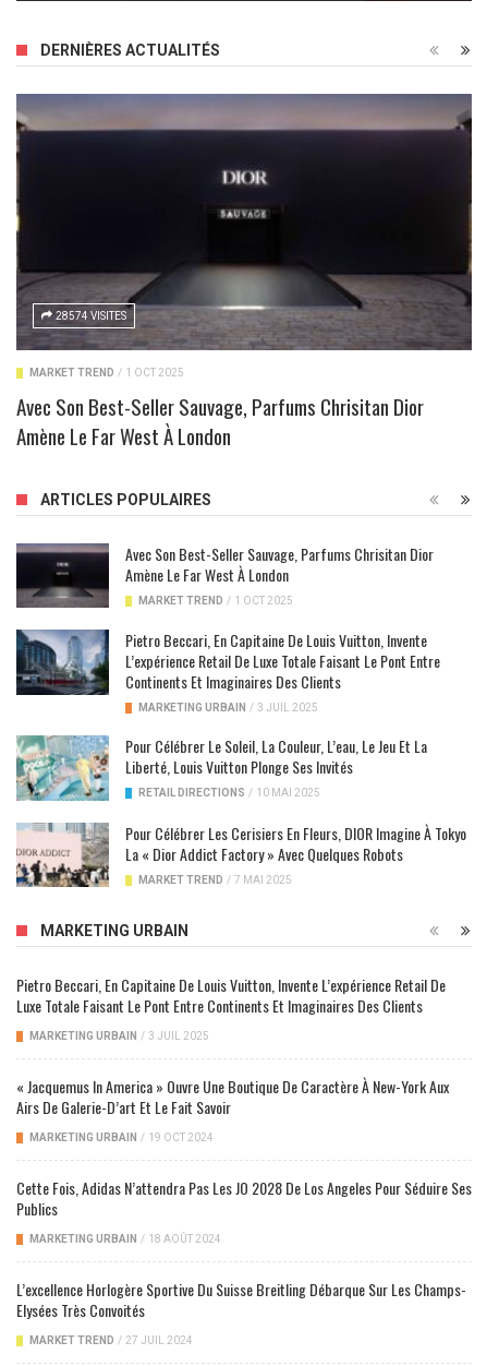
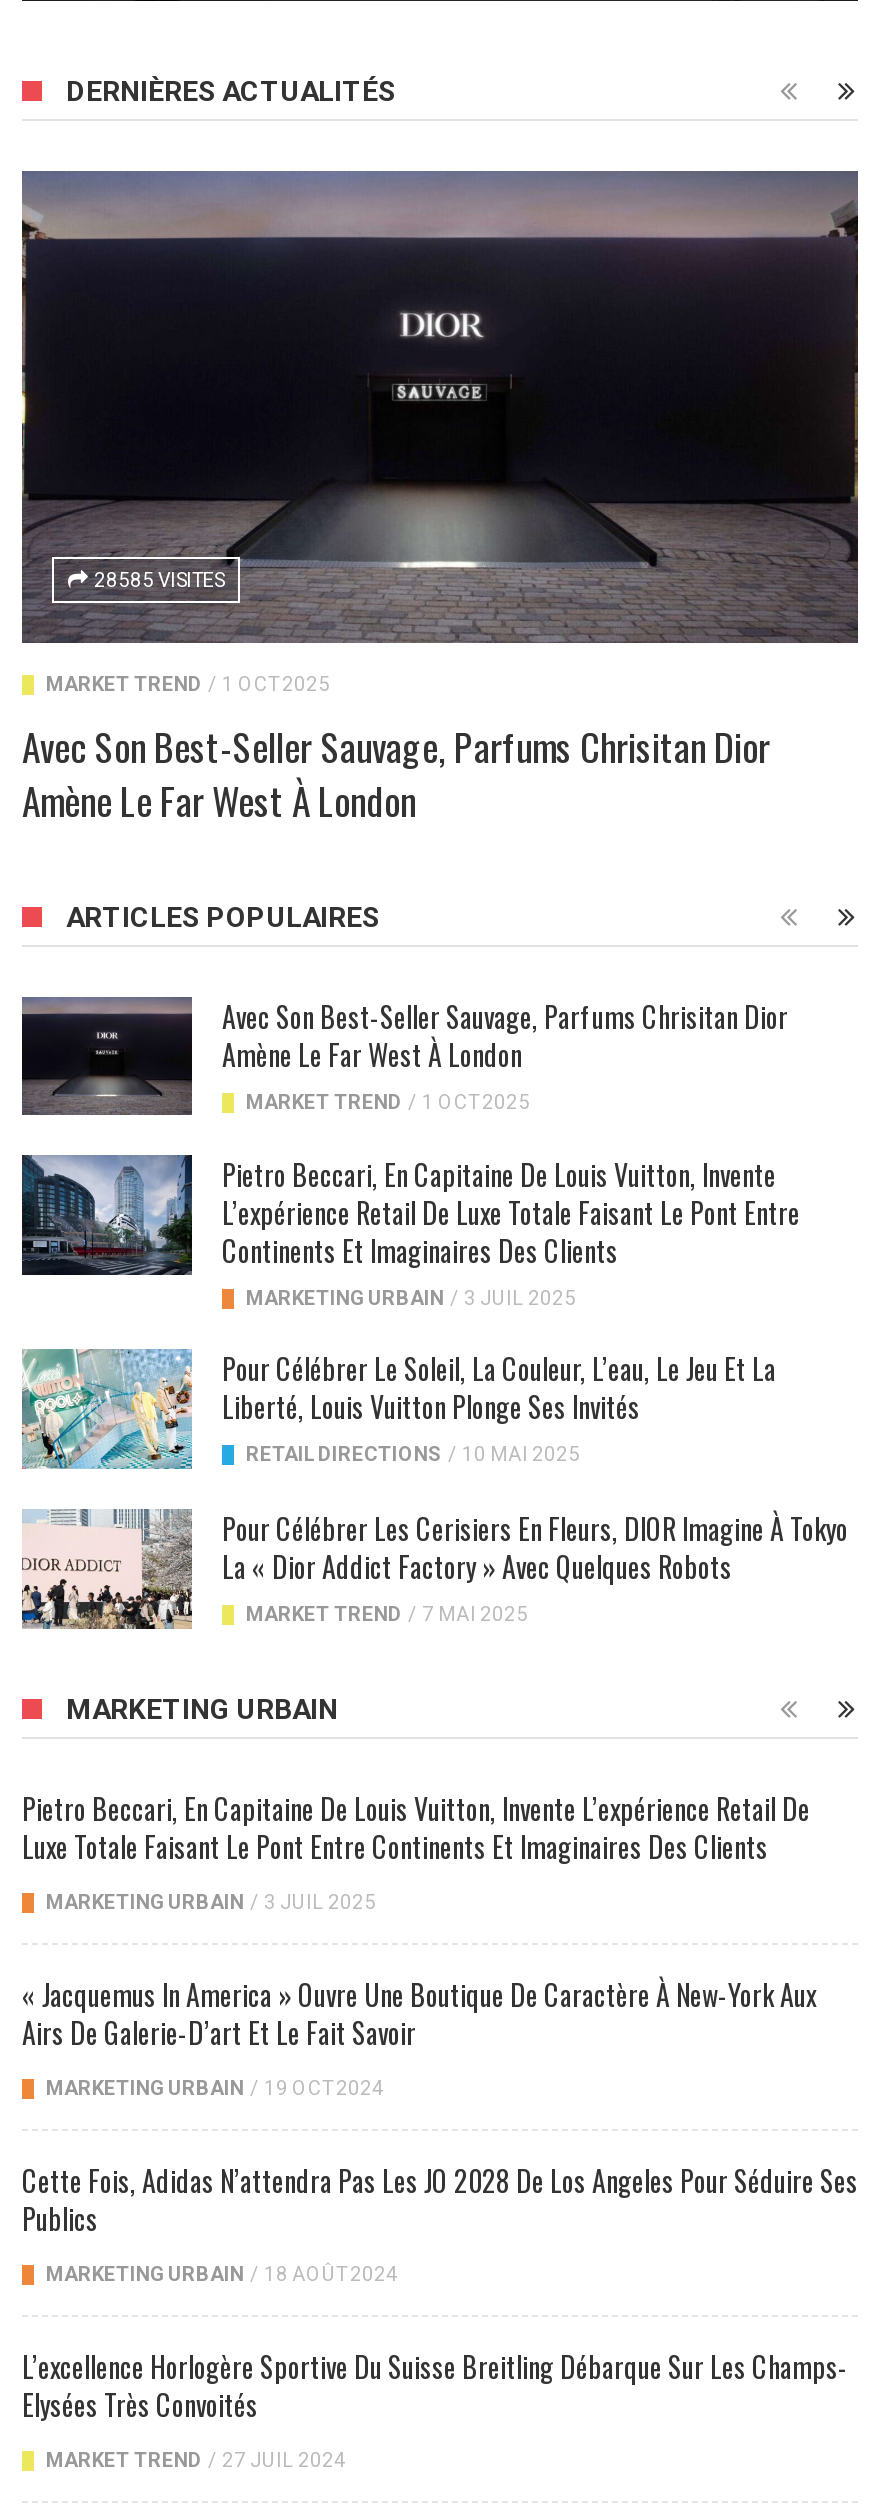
[56,310,126,322] 28574 VISITES -> [94,569,224,591] 28585 VISITES

